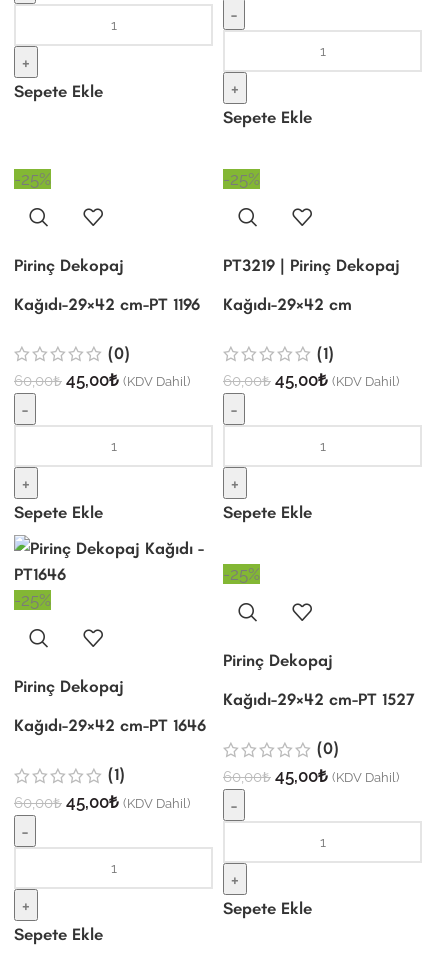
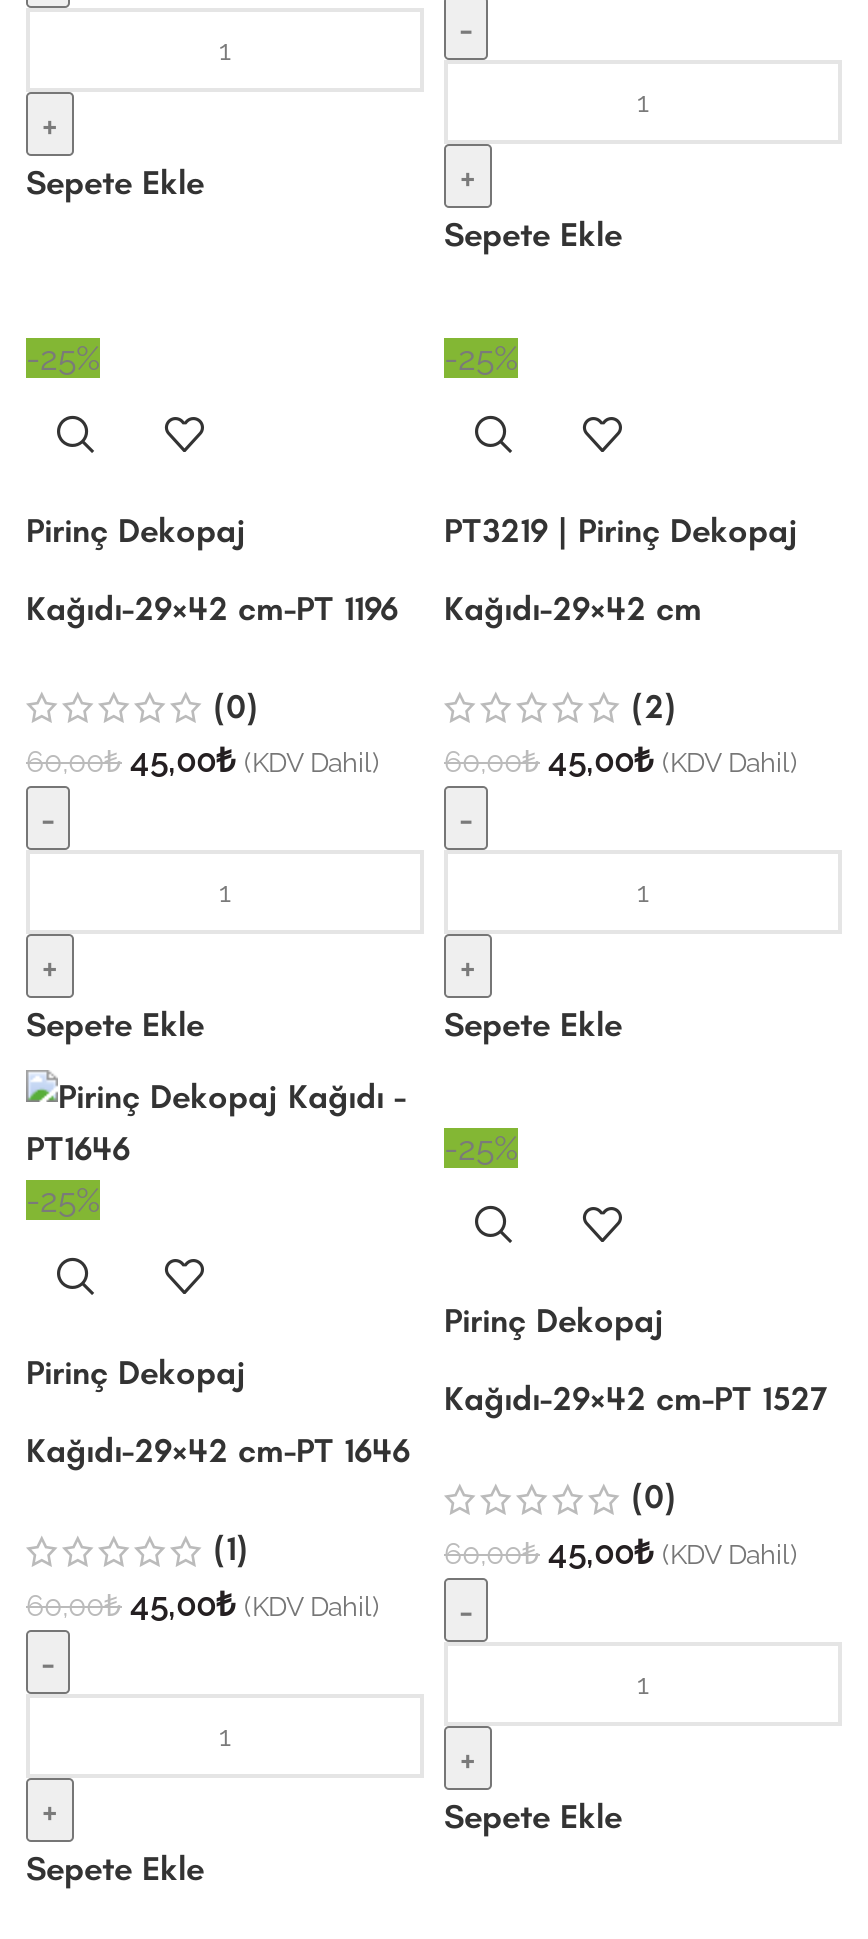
[317,343,334,363] (1) -> [632,685,676,725] (2)

